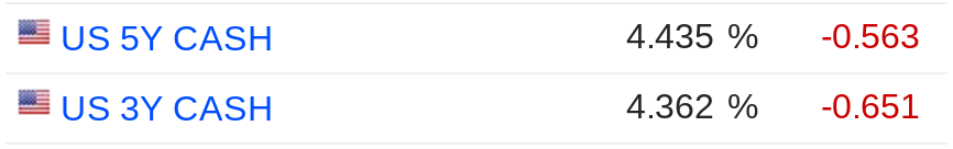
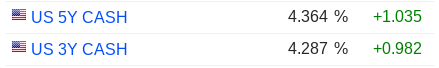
[626,16,758,54] 4.435 % -> [288,7,348,24] 4.364 %
[812,16,920,54] -0.563 -> [372,7,421,24] +1.035
[626,87,758,124] 4.362 % -> [288,39,348,56] 4.287 %
[812,87,920,124] -0.651 -> [372,39,421,56] +0.982

